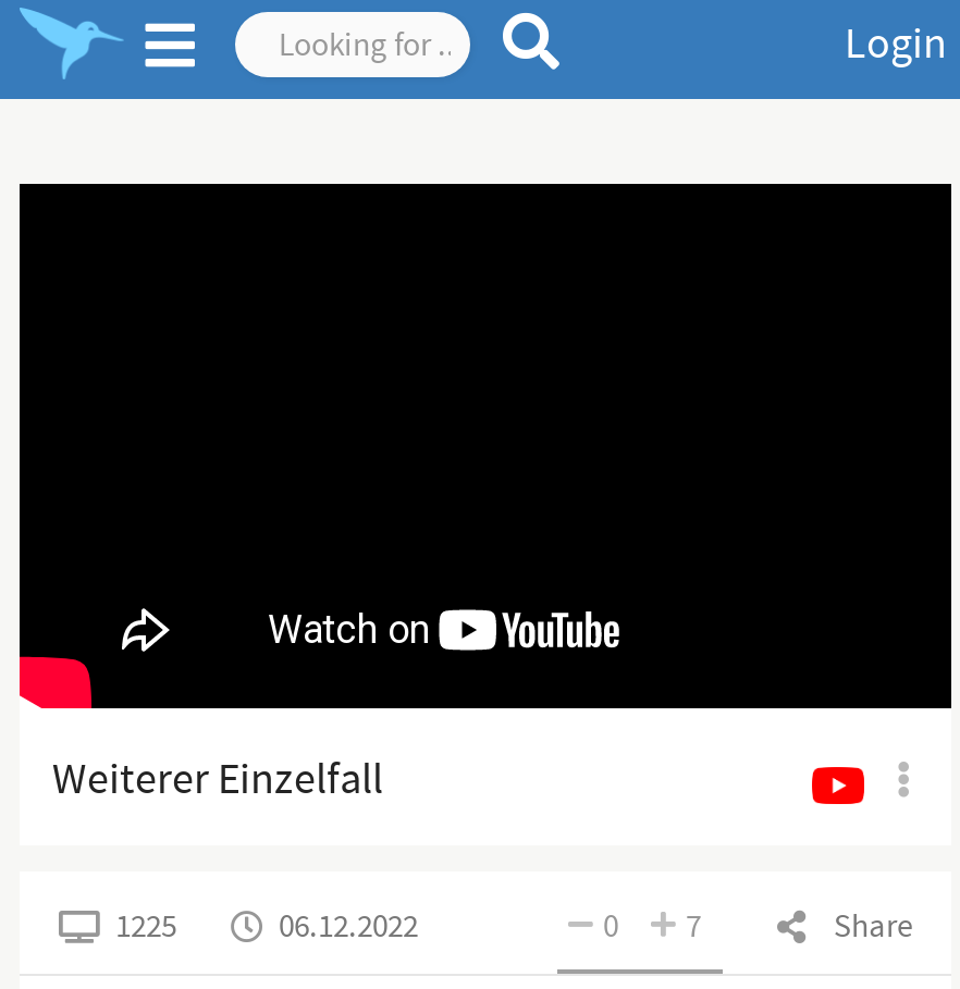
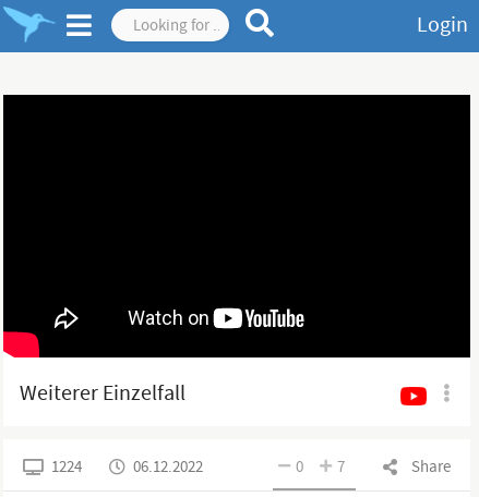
[115,906,176,947] 1225 -> [51,456,82,477] 1224

